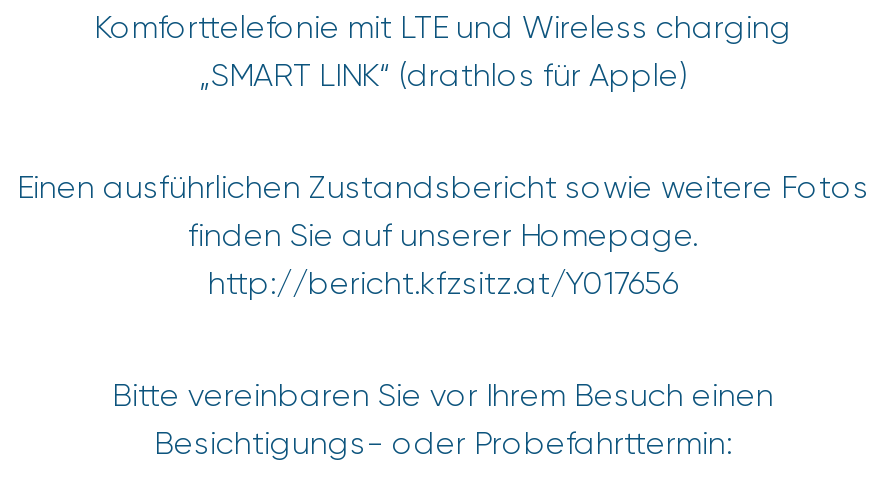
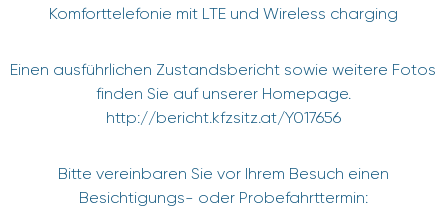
[199,56,687,94] „SMART LINK“ (drathlos für Apple) -> none

